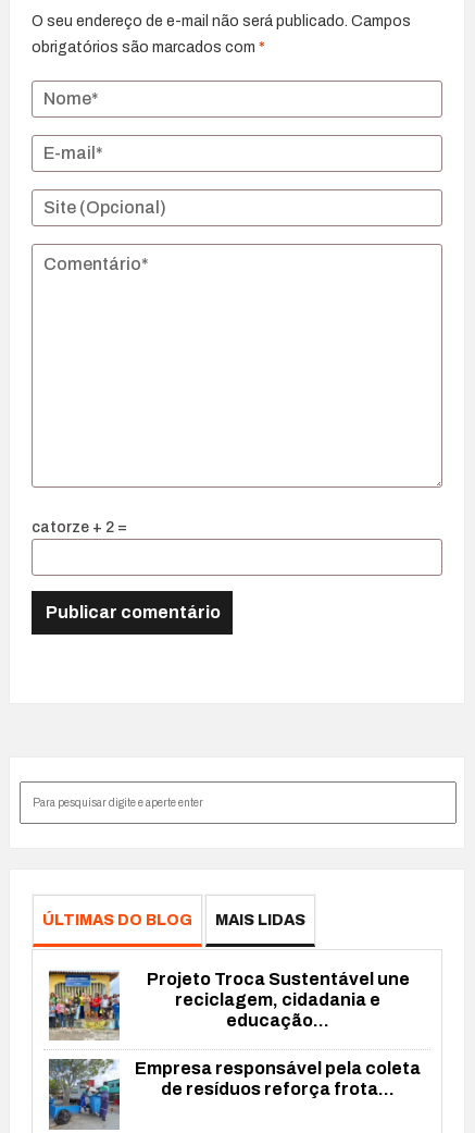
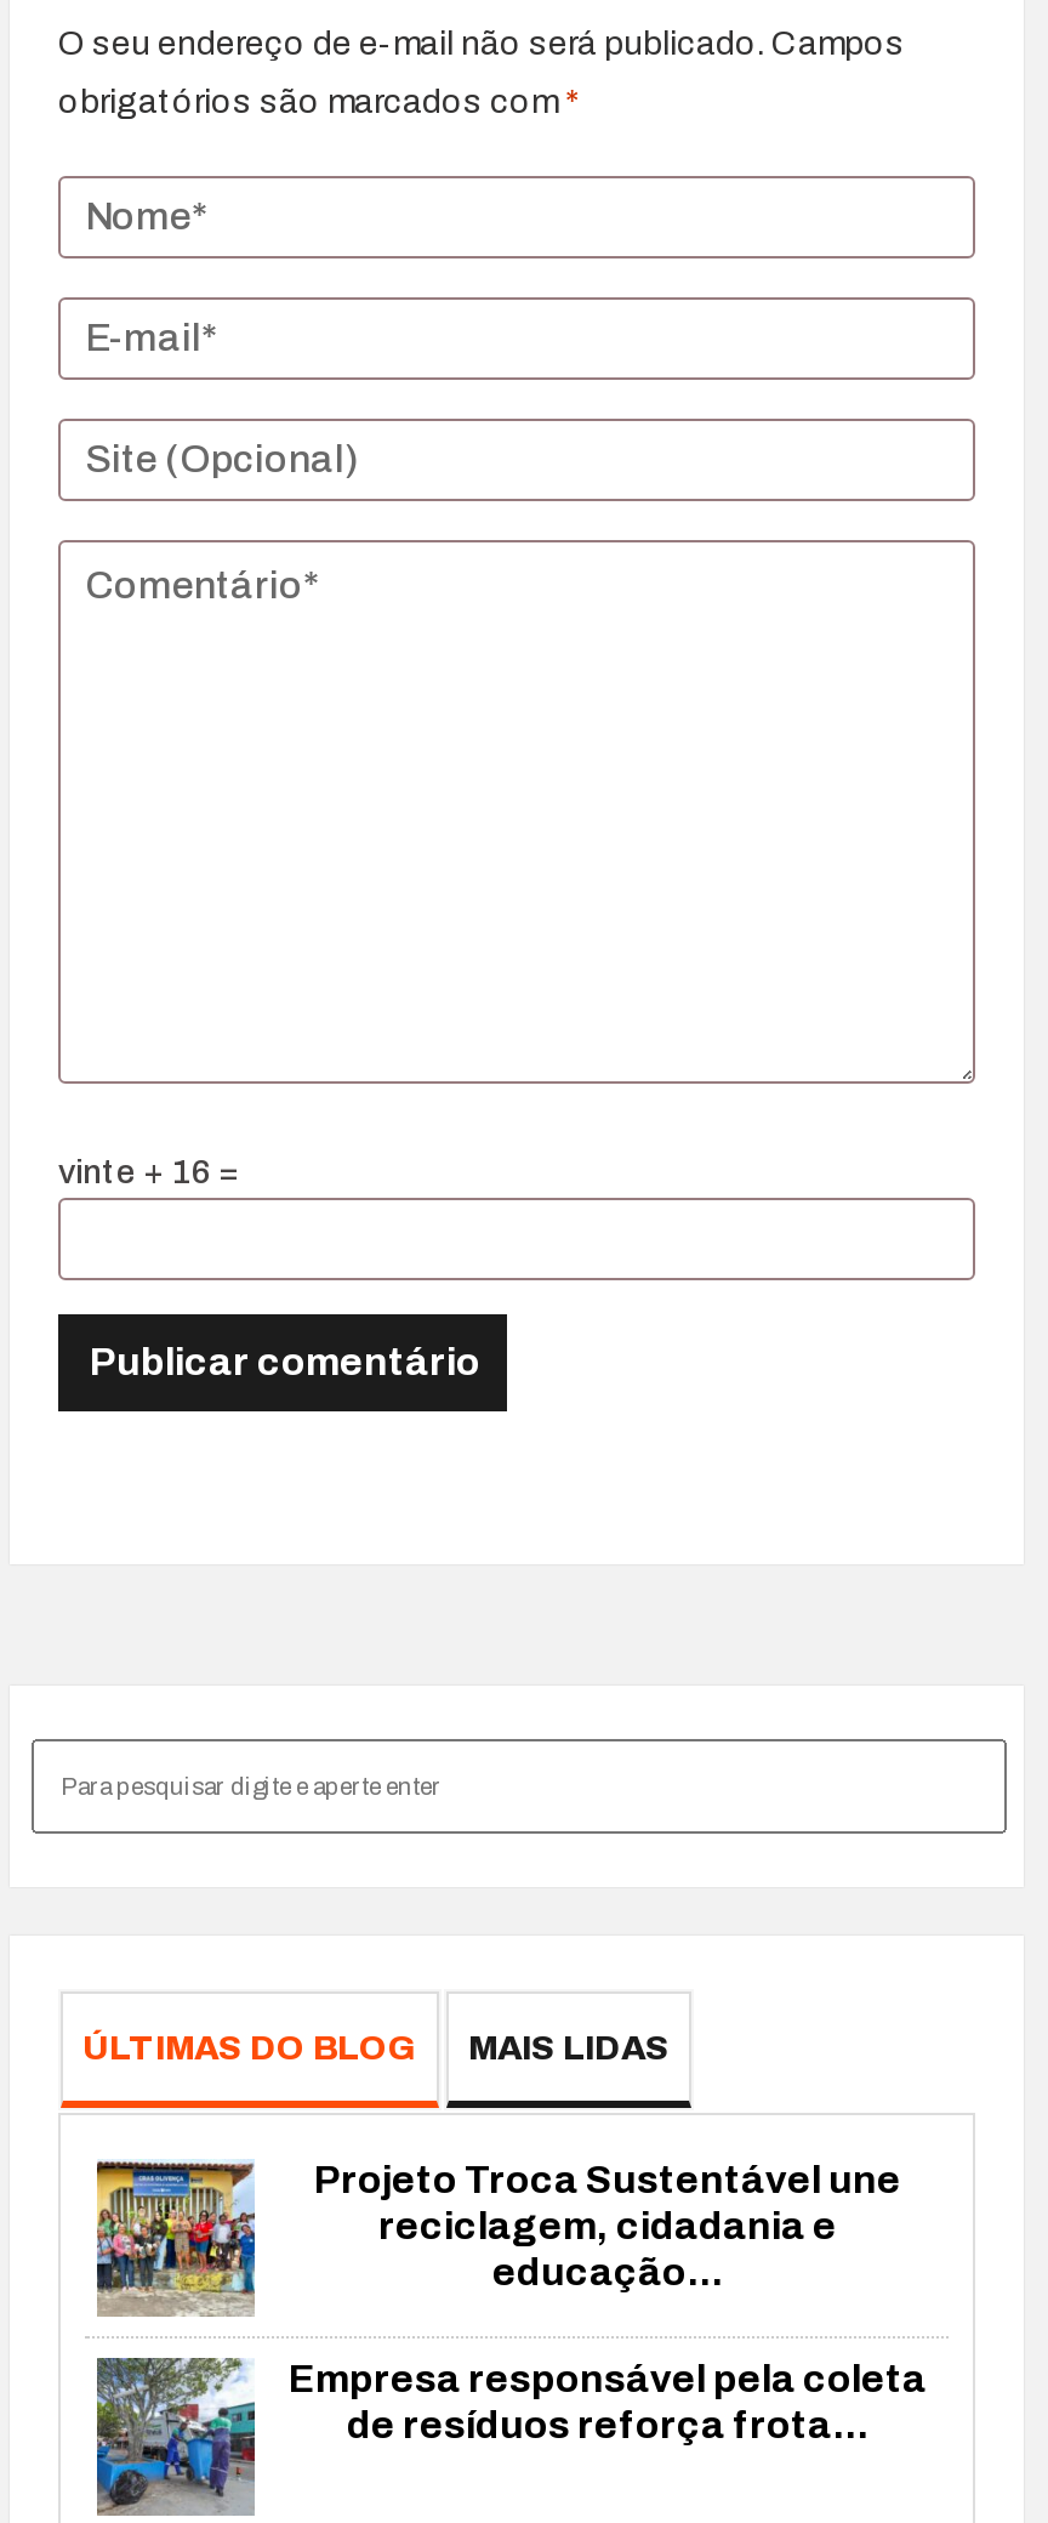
[32,519,127,536] catorze + 2 = -> [58,1154,240,1191] vinte + 16 =

